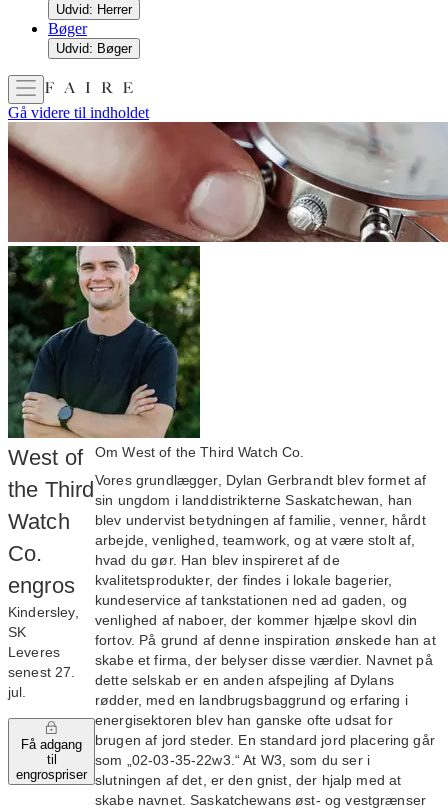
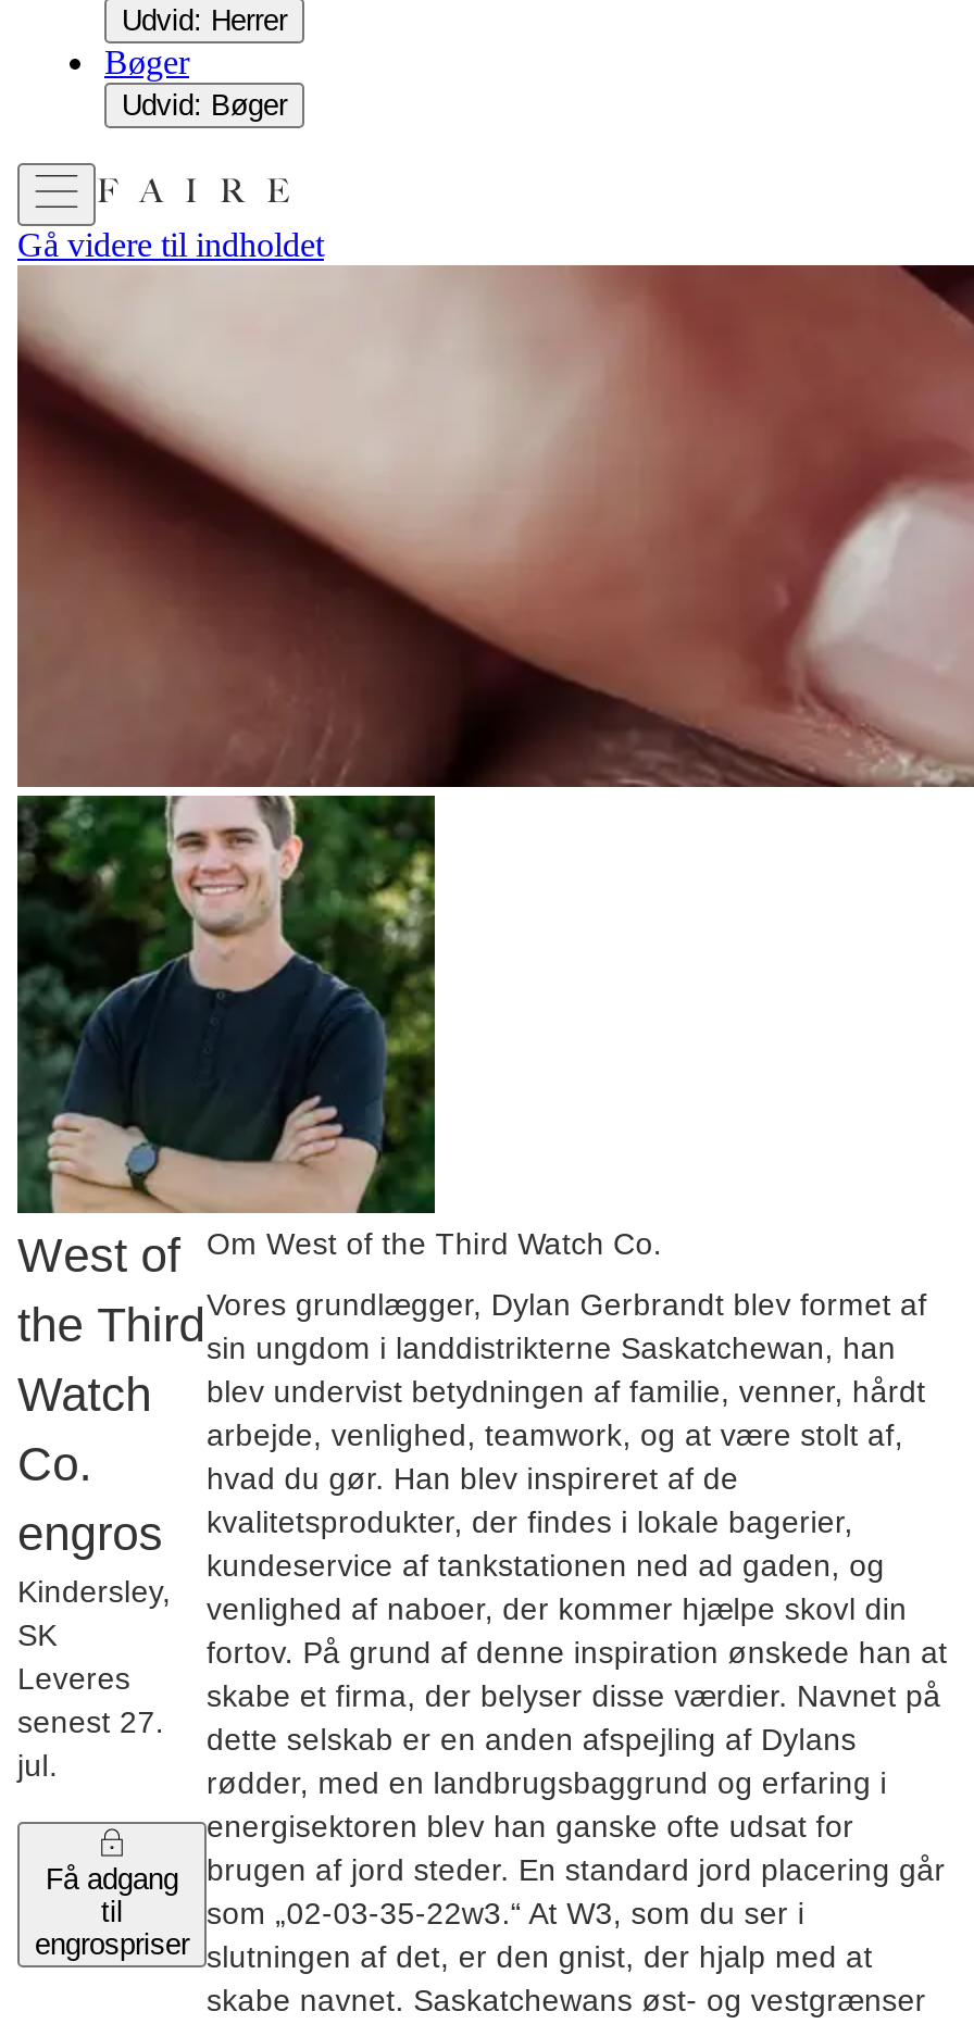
[9,122,445,243] [image] -> [15,263,967,789] [image]

